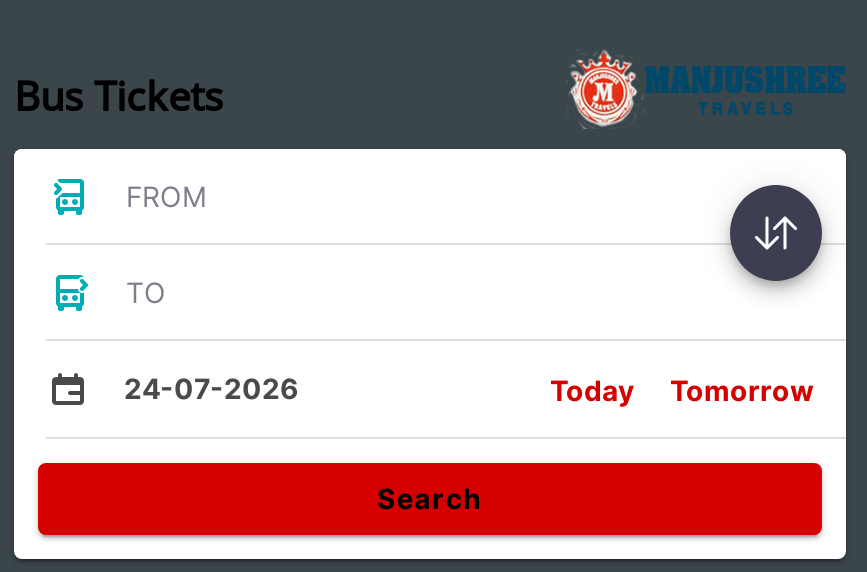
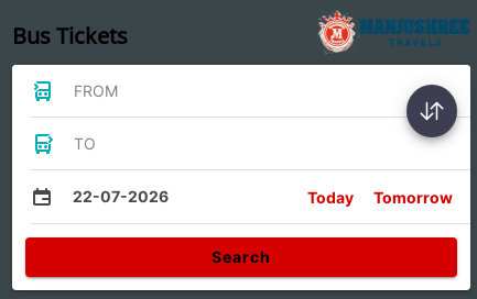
[124,371,298,405] 24-07-2026 -> [73,187,169,206] 22-07-2026

